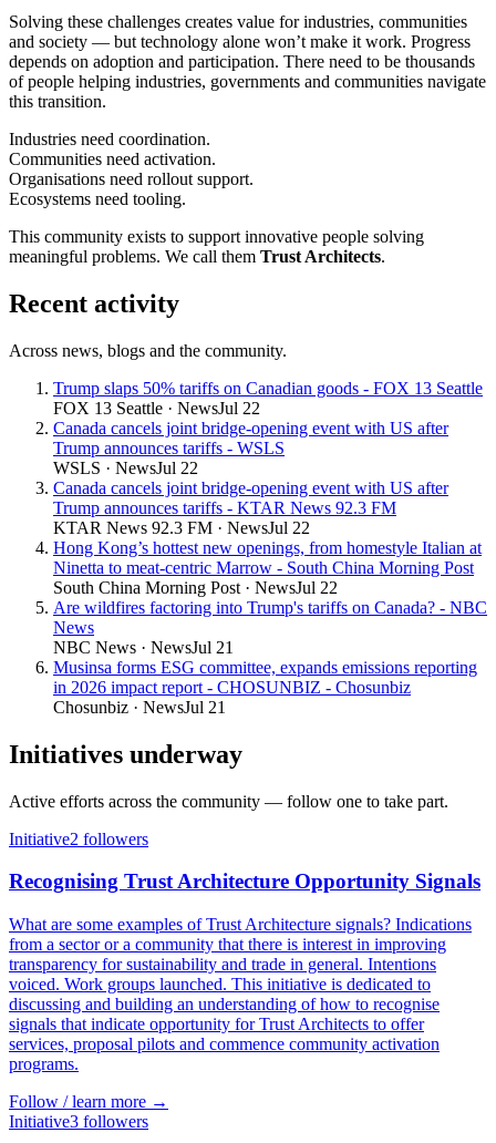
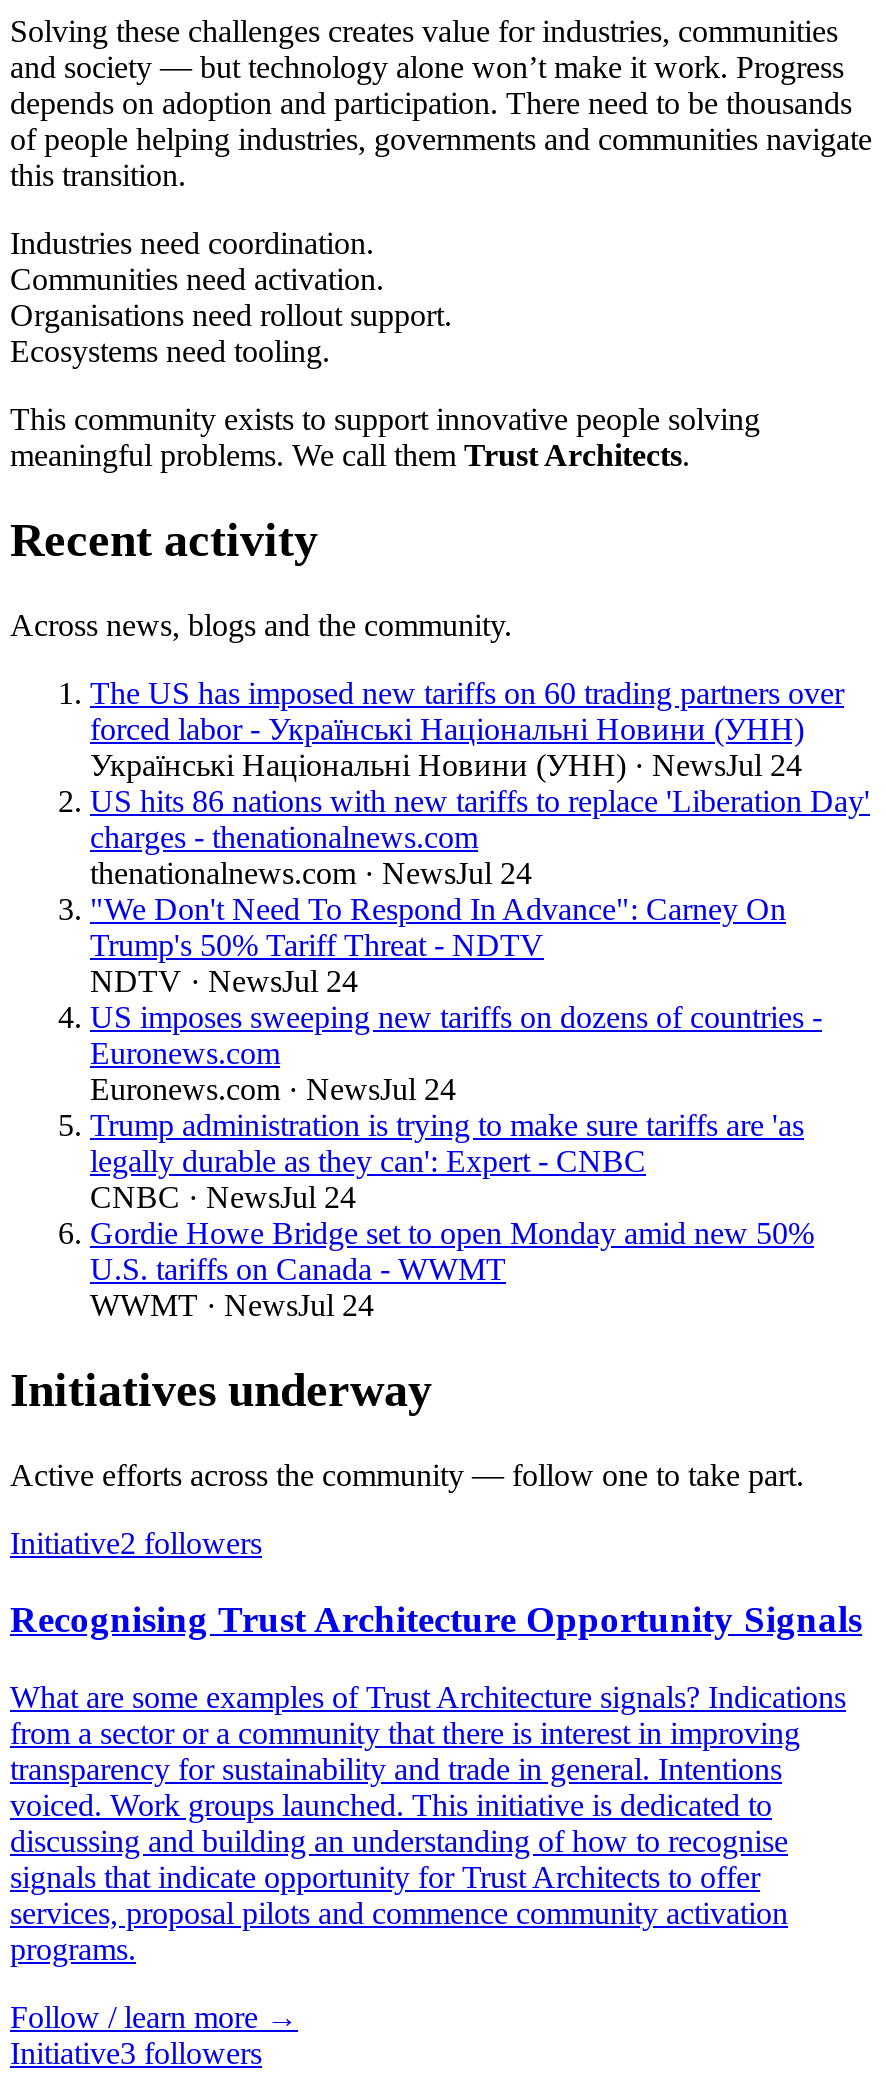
[53,379,487,716] Trump slaps 50% tariffs on Canadian goods - FOX 13 Seattle | FOX 13 Seattle · NewsJul 22 | Canada cancels joint bridge-opening event with US after | Trump announces tariffs - WSLS | WSLS · NewsJul 22 | Canada cancels joint bridge-opening event with US after | Trump announces tariffs - KTAR News 92.3 FM | KTAR News 92.3 FM · NewsJul 22 | Hong Kong’s hottest new openings, from homestyle Italian at | Ninetta to meat-centric Marrow - South China Morning Post | South China Morning Post · NewsJul 22 | Are wildfires factoring into Trump's tariffs on Canada? - NBC | News | NBC News · NewsJul 21 | Musinsa forms ESG committee, expands emissions reporting | in 2026 impact report - CHOSUNBIZ - Chosunbiz | Chosunbiz · NewsJul 21 -> [90,676,870,1322] The US has imposed new tariffs on 60 trading partners over | forced labor - Українські Національні Новини (УНН) | Українські Національні Новини (УНН) · NewsJul 24 | US hits 86 nations with new tariffs to replace 'Liberation Day' | charges - thenationalnews.com | thenationalnews.com · NewsJul 24 | "We Don't Need To Respond In Advance": Carney On | Trump's 50% Tariff Threat - NDTV | NDTV · NewsJul 24 | US imposes sweeping new tariffs on dozens of countries - | Euronews.com | Euronews.com · NewsJul 24 | Trump administration is trying to make sure tariffs are 'as | legally durable as they can': Expert - CNBC | CNBC · NewsJul 24 | Gordie Howe Bridge set to open Monday amid new 50% | U.S. tariffs on Canada - WWMT | WWMT · NewsJul 24

